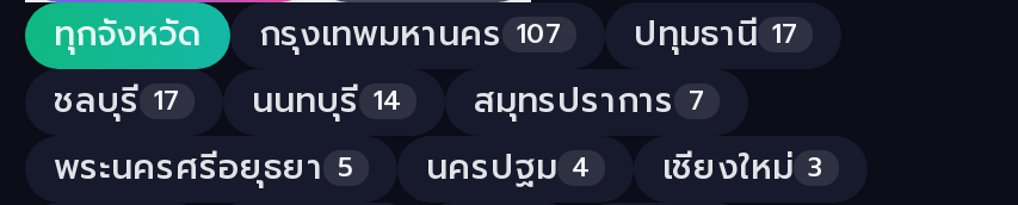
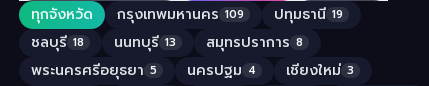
[259,8,562,58] กรุงเทพมหานคร 107 -> [117,3,244,24] กรุงเทพมหานคร 109
[634,8,798,58] ปทุมธานี 17 -> [274,3,343,24] ปทุมธานี 19
[54,75,180,125] ชลบุรี 17 -> [31,31,84,52] ชลบุรี 18
[252,75,402,125] นนทบุรี 14 -> [114,31,176,52] นนทบุรี 13
[474,75,705,125] สมุทรปราการ 7 -> [206,31,303,52] สมุทรปราการ 8

